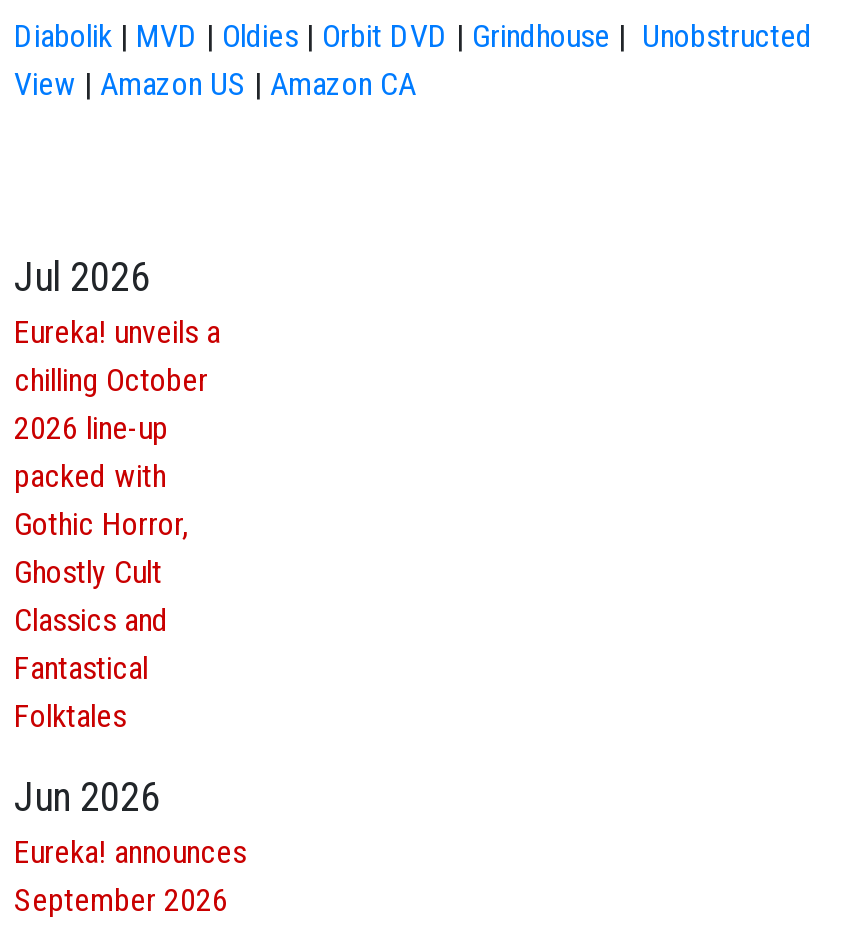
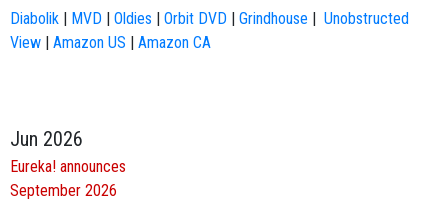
[14,253,220,735] Jul 2026 | Eureka! unveils a | chilling October | 2026 line-up | packed with | Gothic Horror, | Ghostly Cult | Classics and | Fantastical | Folktales -> none

